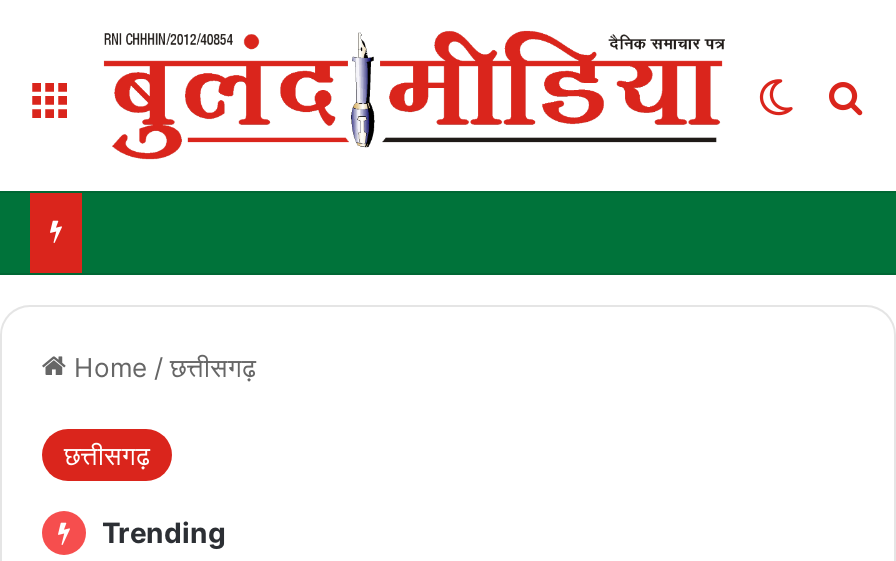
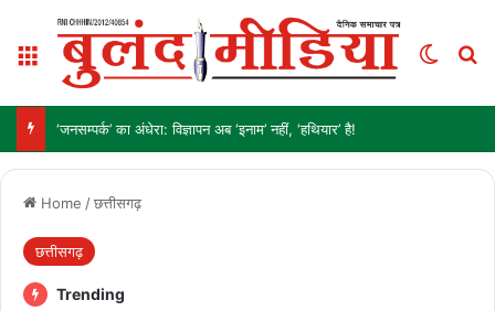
none -> [56,120,356,138] ‘जनसम्पर्क’ का अंधेरा: विज्ञापन अब ‘इनाम’ नहीं, ‘हथियार’ है!

